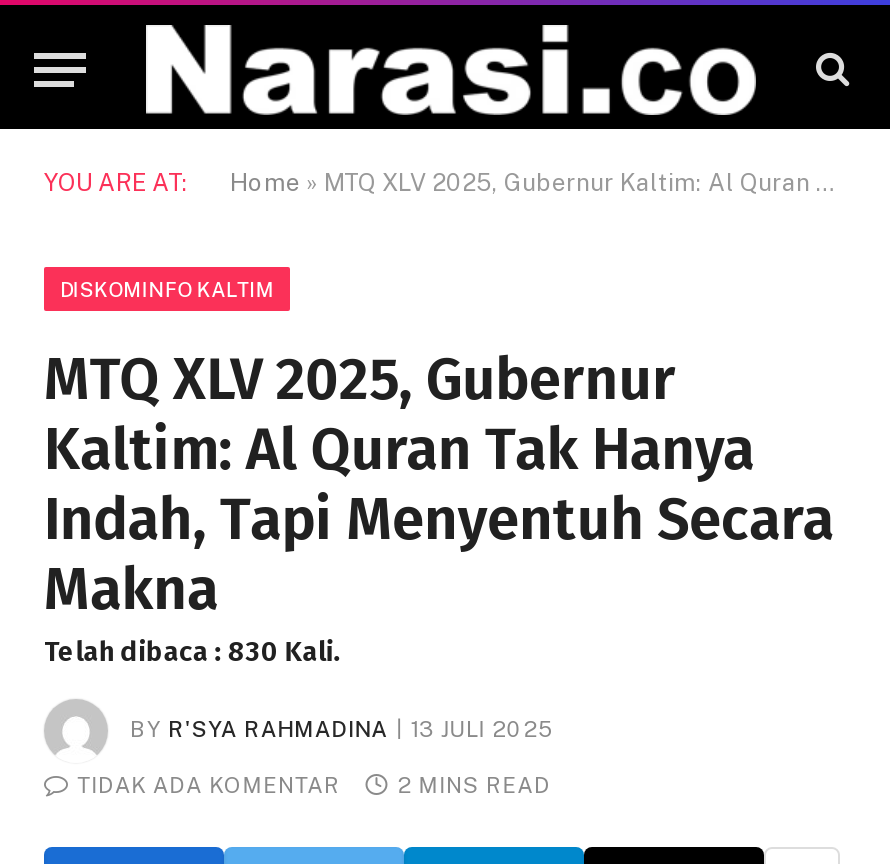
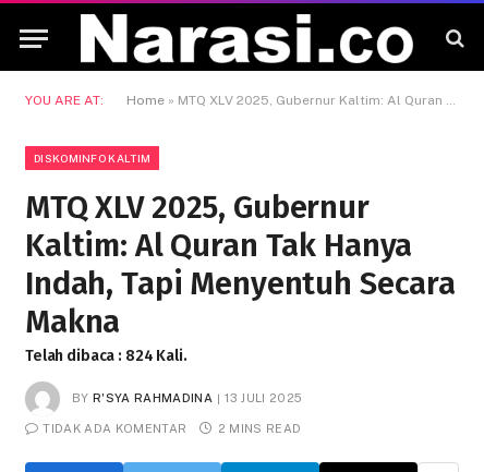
[44,635,341,669] Telah dibaca : 830 Kali. -> [25,347,187,365] Telah dibaca : 824 Kali.

